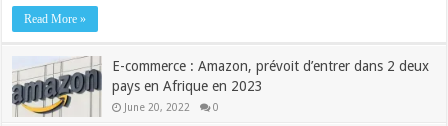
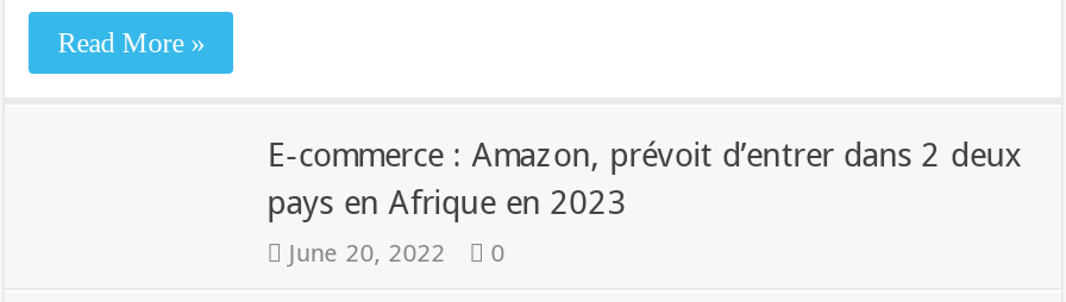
[11,56,103,117] [image] -> none

